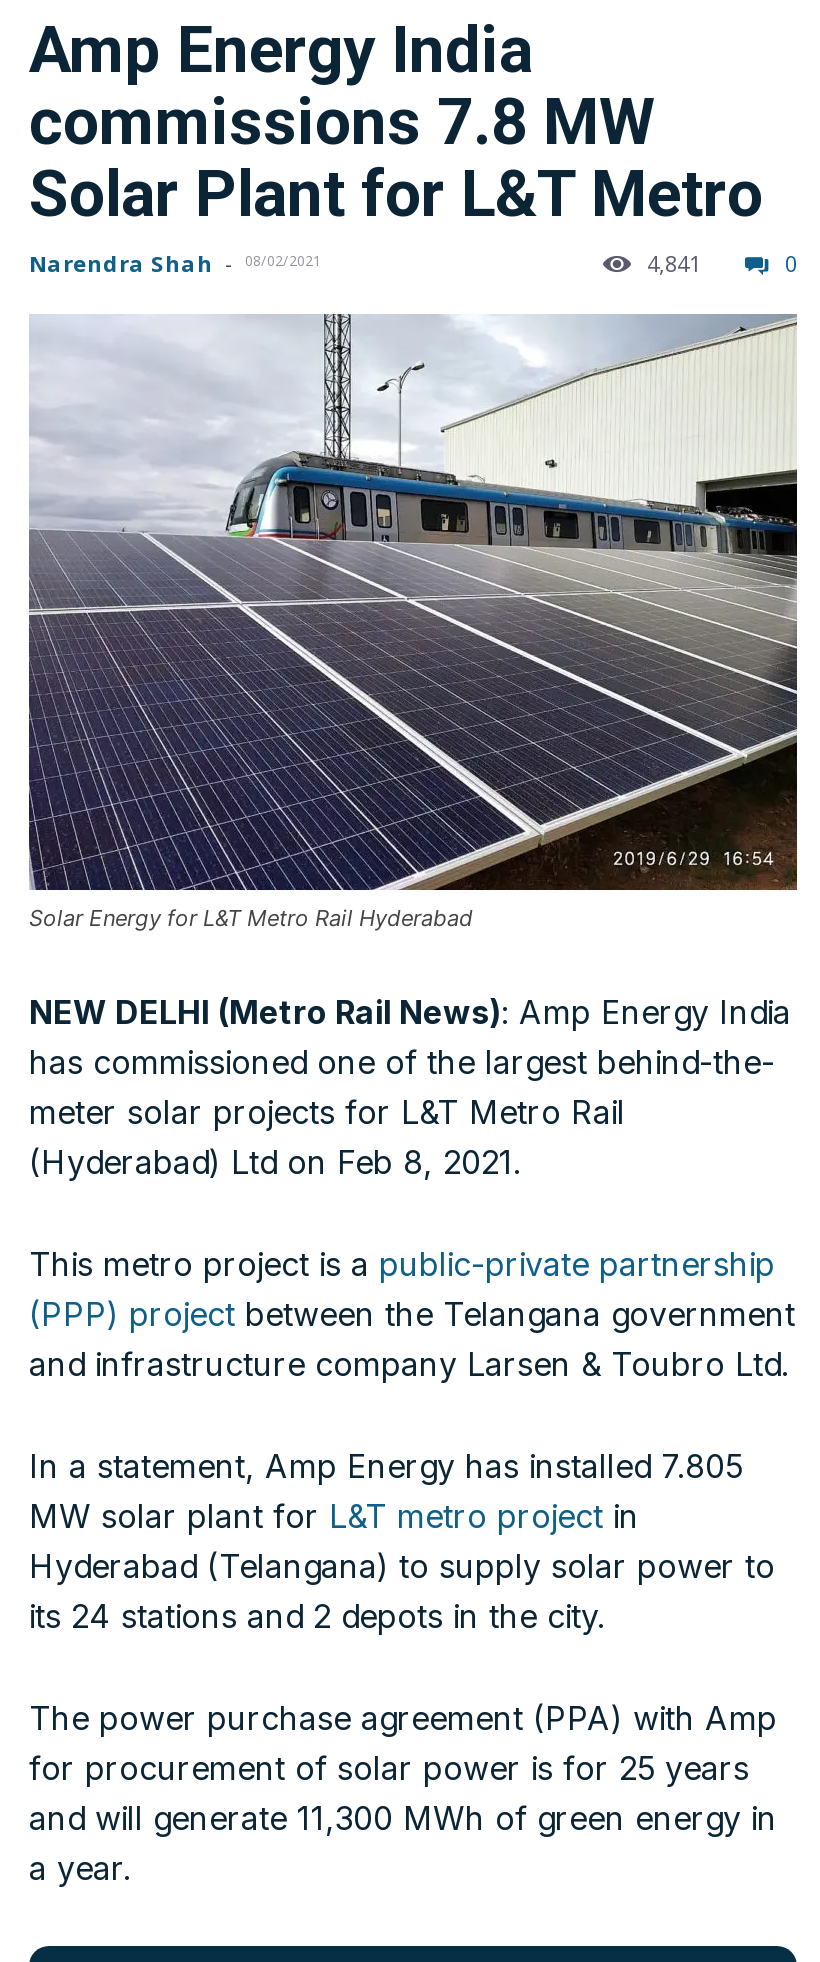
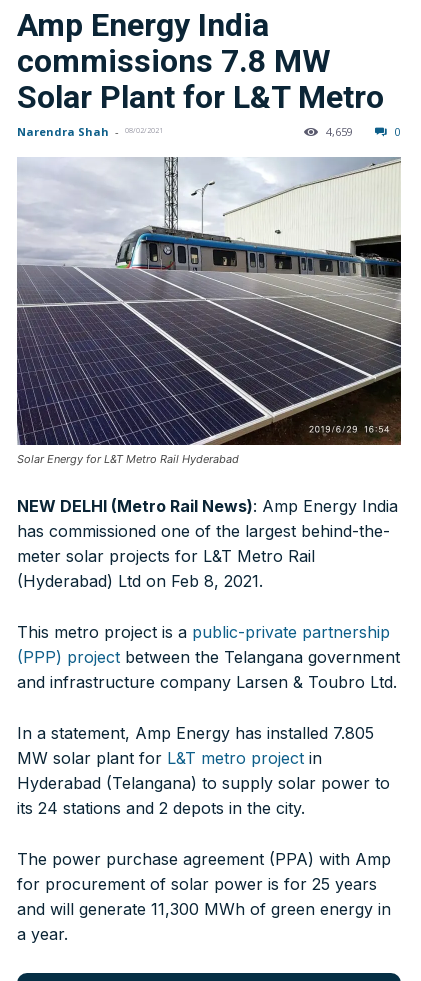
[647,248,701,278] 4,841 -> [326,124,353,139] 4,659

